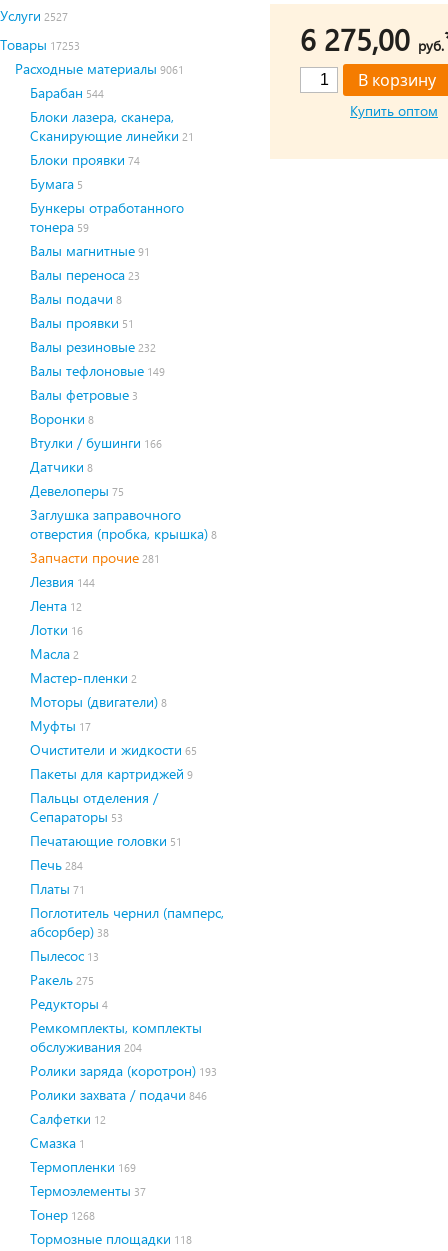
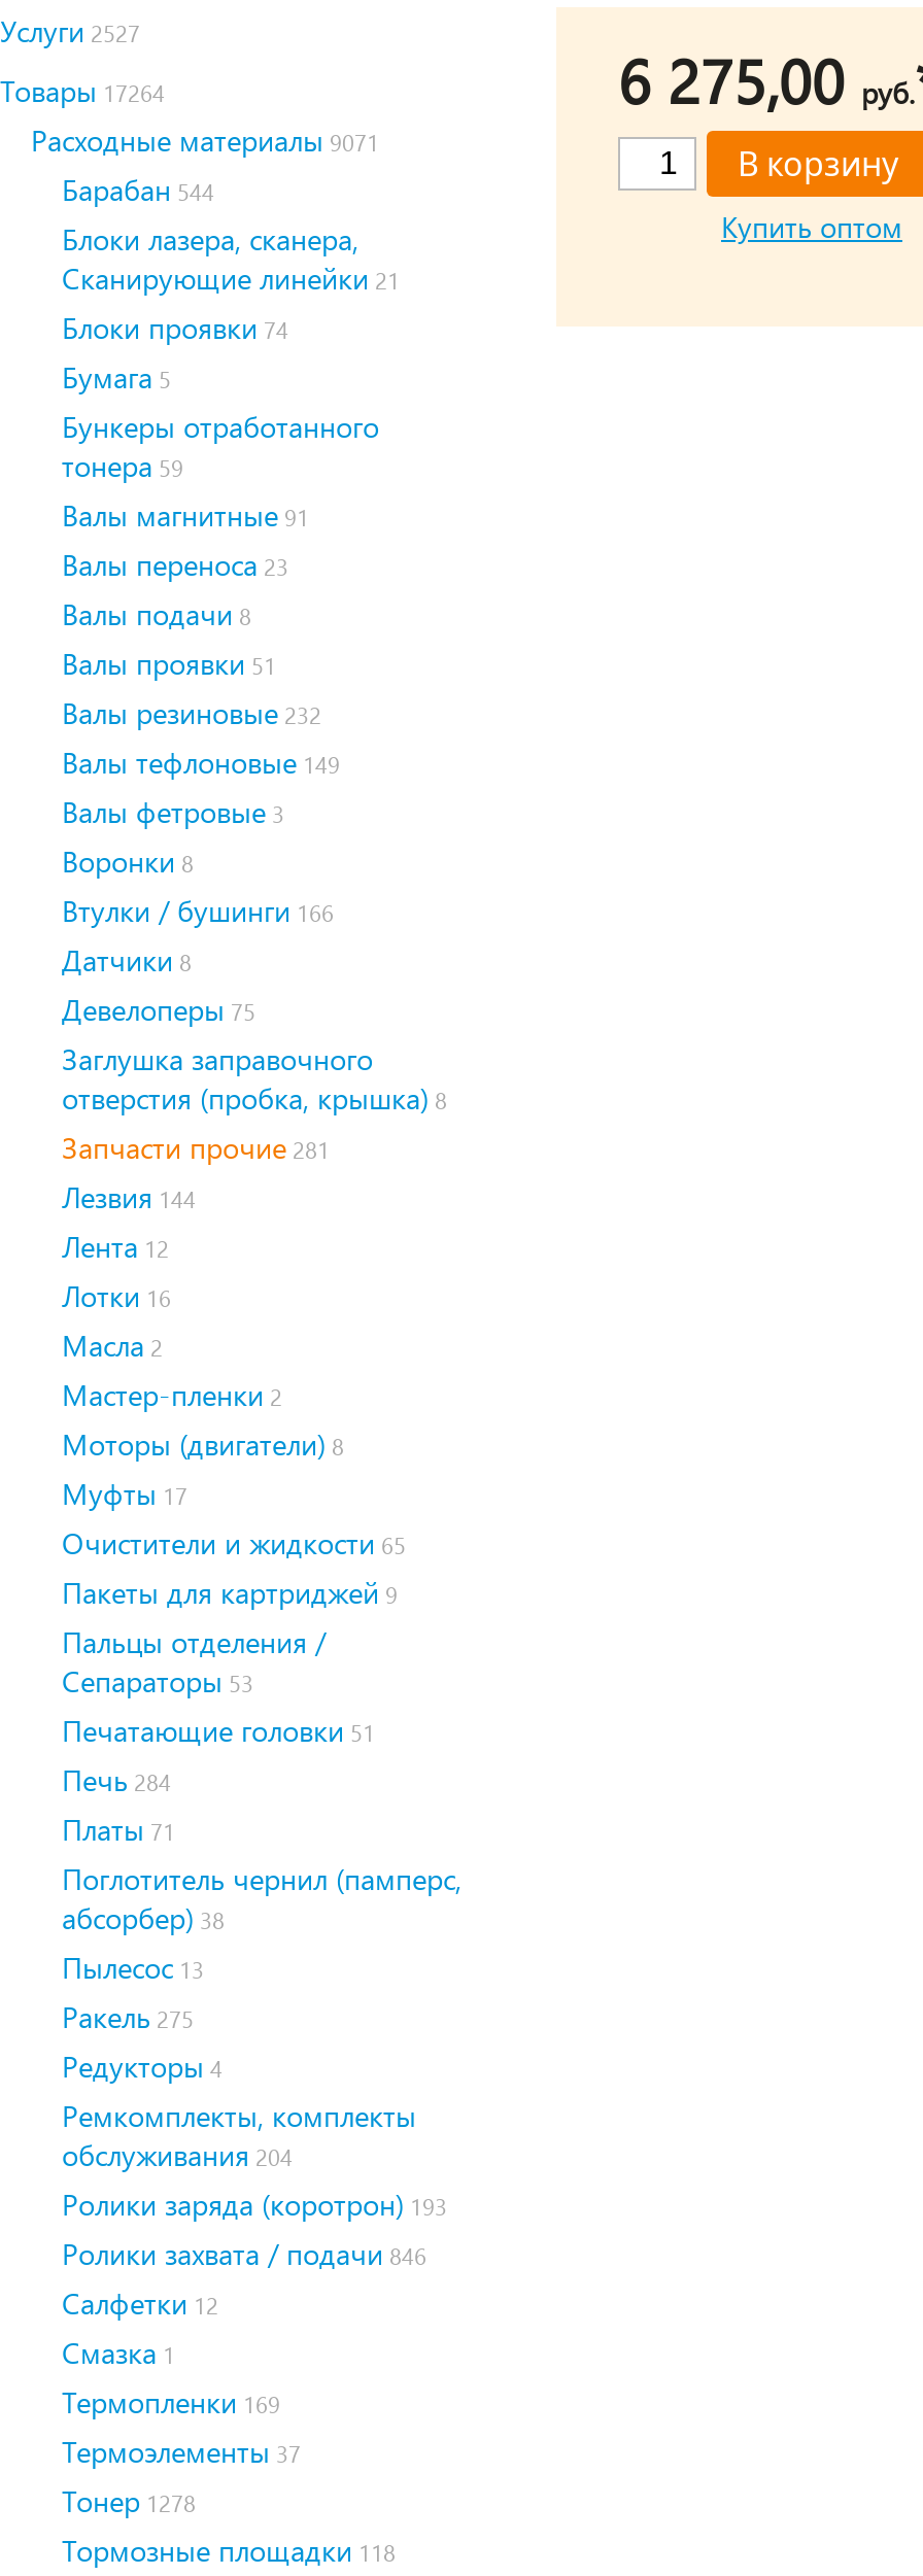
[0,35,80,54] Товары 17253 -> [0,71,165,110] Товары 17264
[15,59,184,78] Расходные материалы 9061 -> [31,121,379,160] Расходные материалы 9071
[30,1205,95,1224] Тонер 1268 -> [62,2481,196,2520] Тонер 1278

